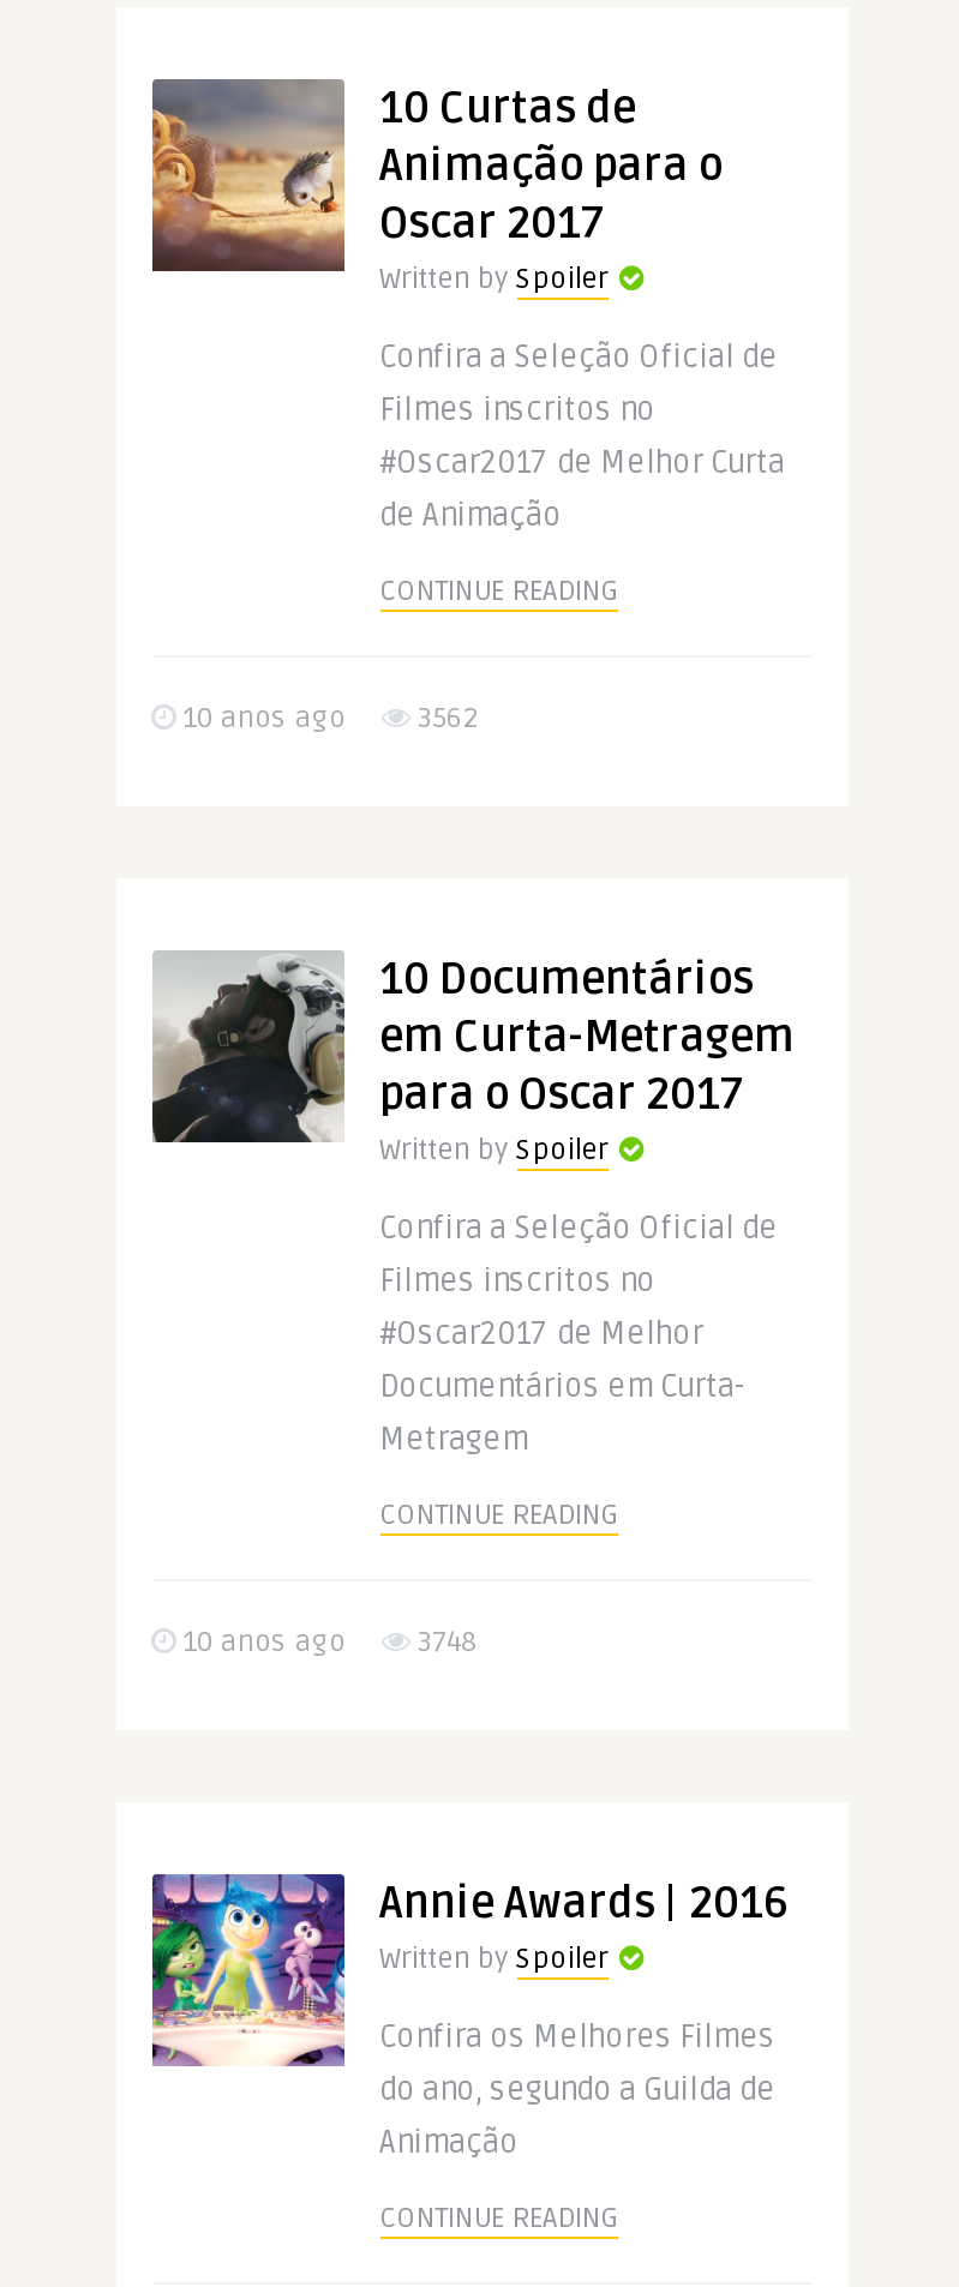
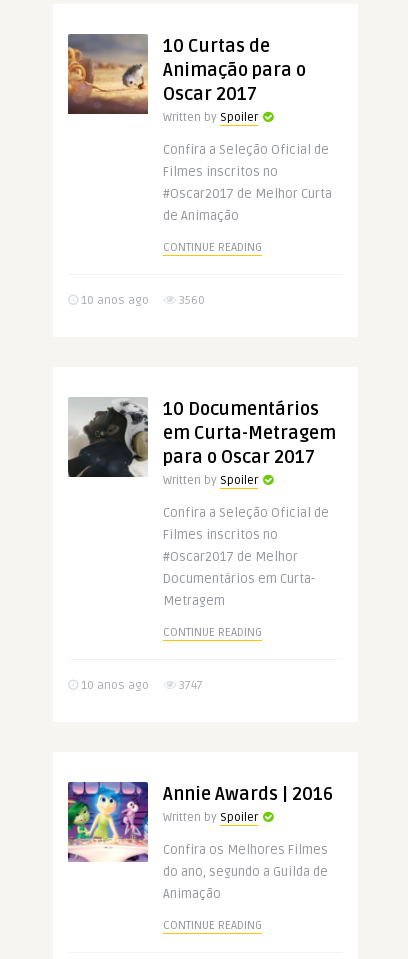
[175,701,480,737] 10 anos ago 3562 -> [77,293,204,308] 10 anos ago 3560
[175,1625,478,1661] 10 anos ago 3748 -> [77,678,202,693] 10 anos ago 3747

